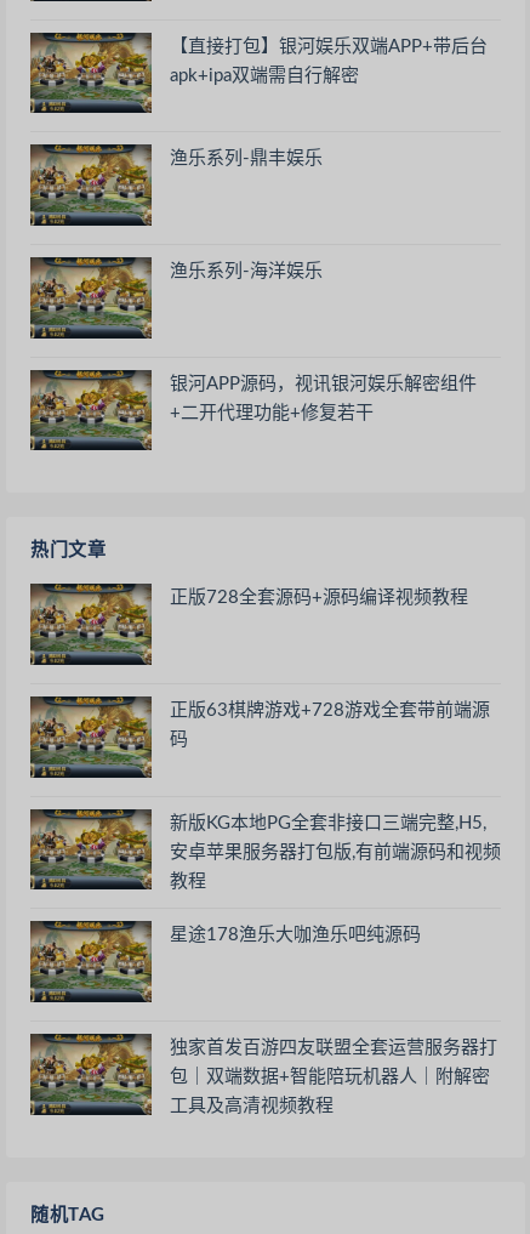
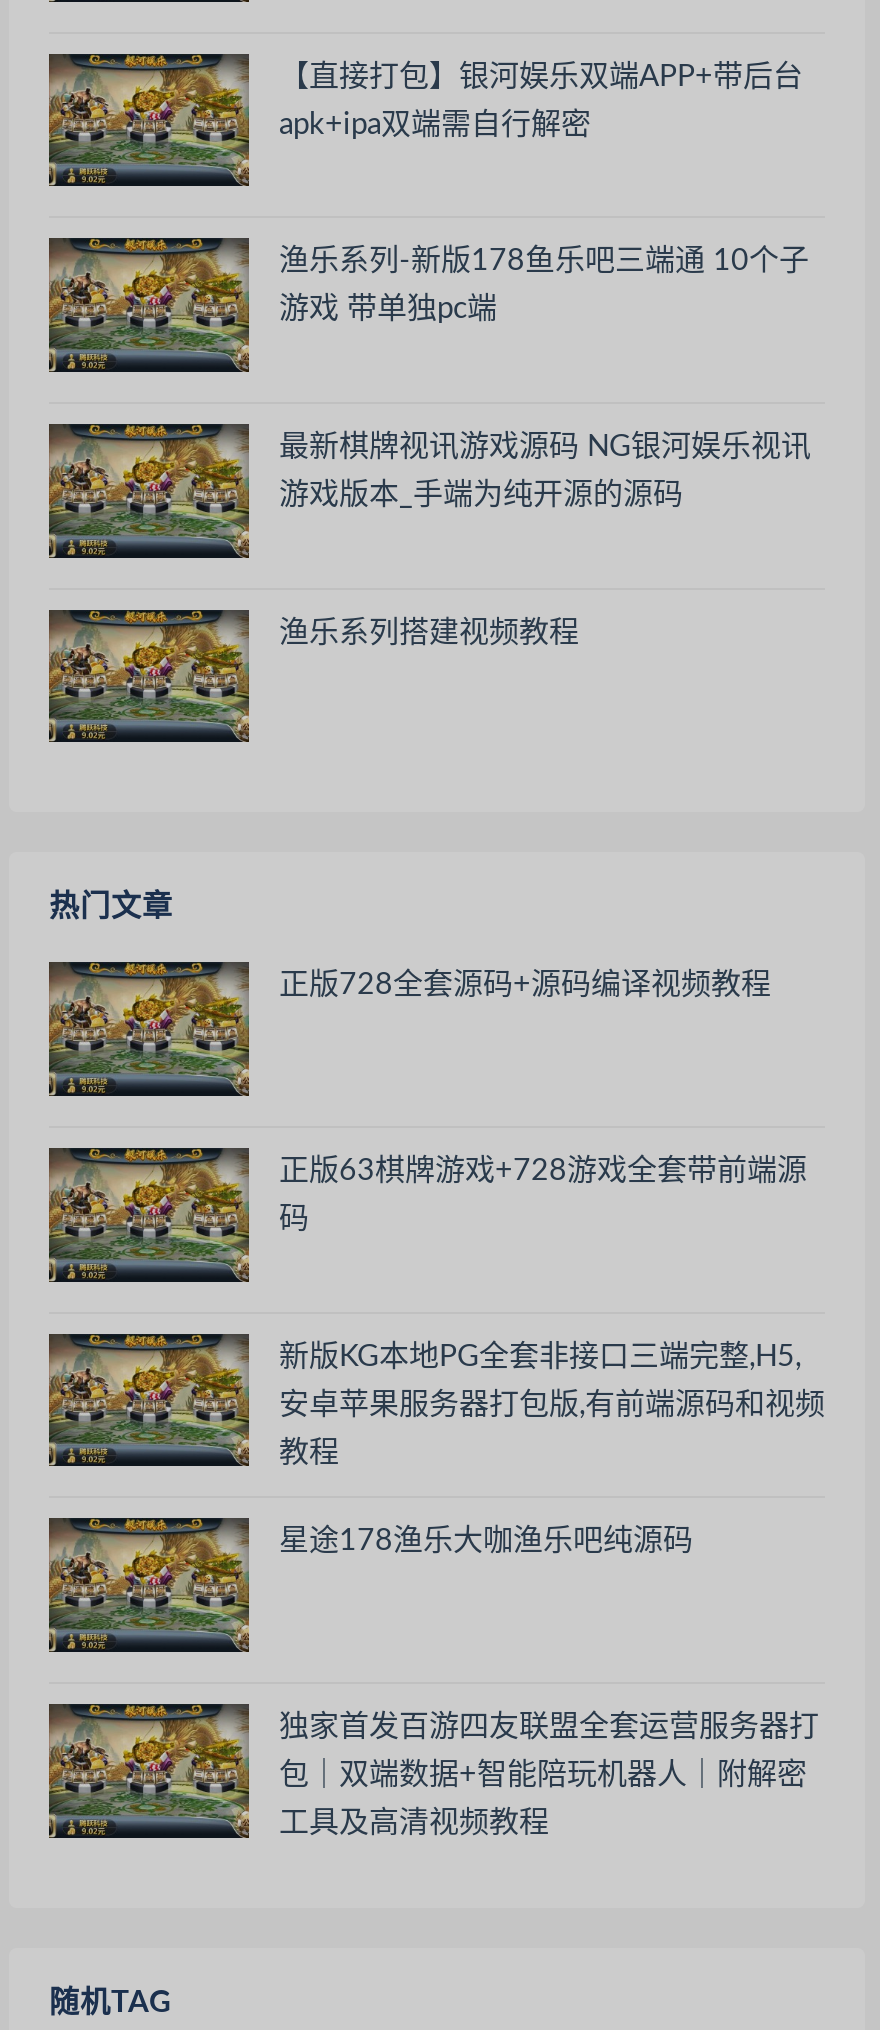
[170,150,323,168] 渔乐系列-鼎丰娱乐 -> [279,247,809,325] 渔乐系列-新版178鱼乐吧三端通 10个子 | 游戏 带单独pc端
[170,262,323,280] 渔乐系列-海洋娱乐 -> [279,432,811,510] 最新棋牌视讯游戏源码 NG银河娱乐视讯 | 游戏版本_手端为纯开源的源码
[170,375,477,422] 银河APP源码，视讯银河娱乐解密组件 | +二开代理功能+修复若干 -> [279,617,579,647] 渔乐系列搭建视频教程

